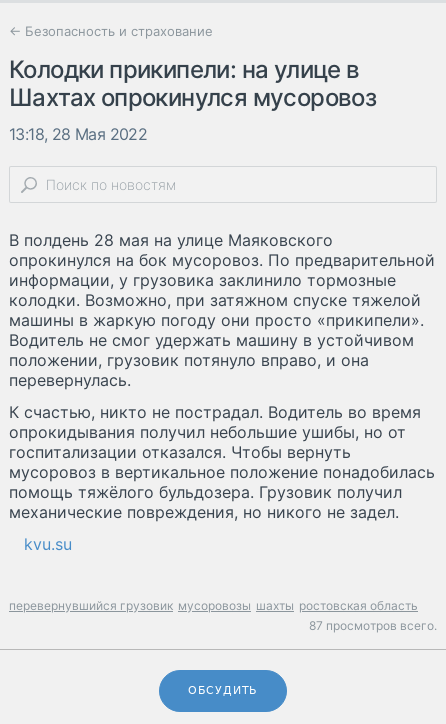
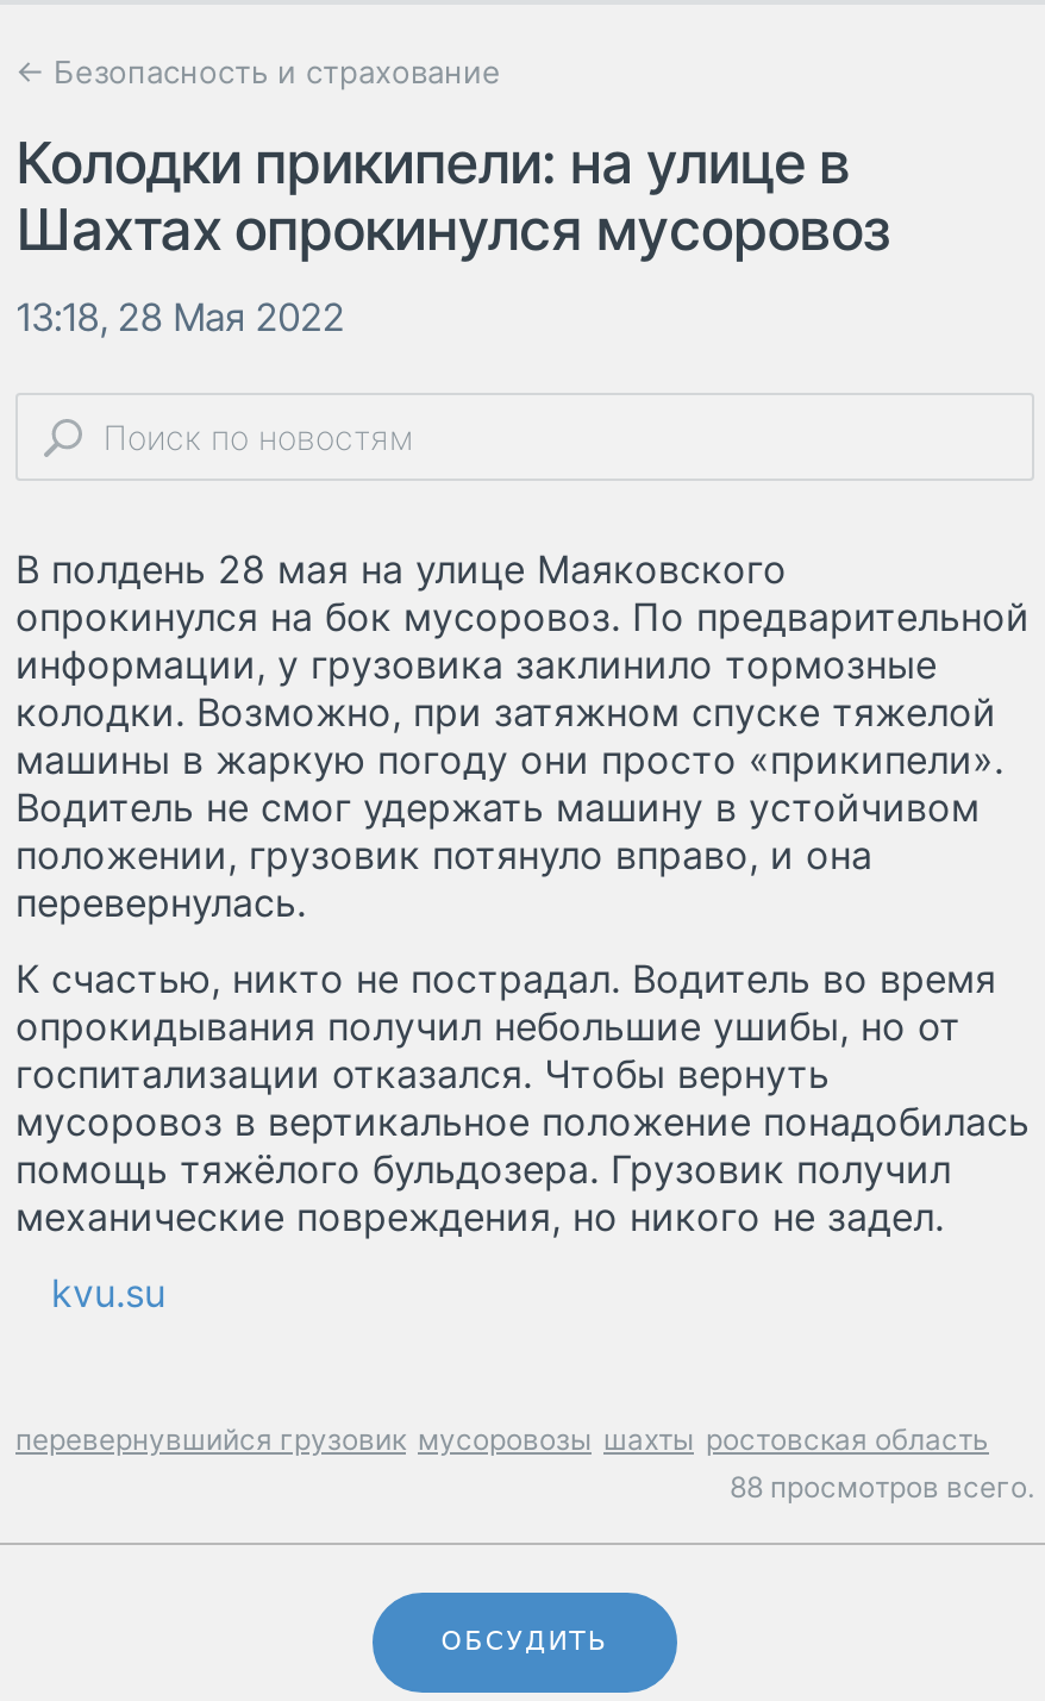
[309,618,437,633] 87 просмотров всего. -> [730,1469,1034,1505] 88 просмотров всего.

